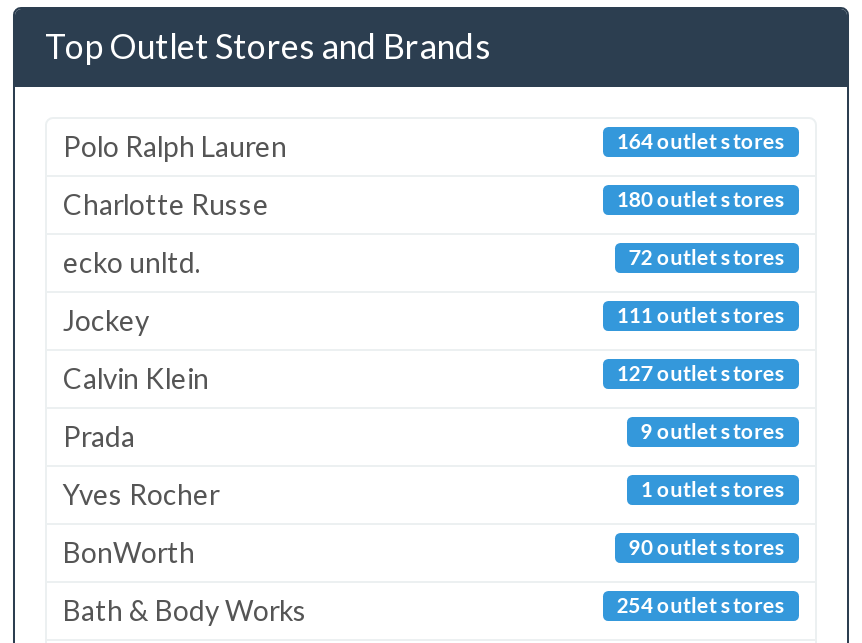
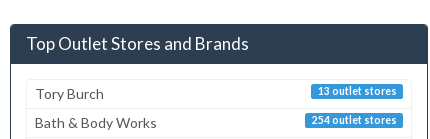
[63,128,786,568] 164 outlet stores | Polo Ralph Lauren | 180 outlet stores | Charlotte Russe | 72 outlet stores | ecko unltd. | 111 outlet stores | Jockey | 127 outlet stores | Calvin Klein | 9 outlet stores | Prada | 1 outlet stores | Yves Rocher | 90 outlet stores | BonWorth -> [35,84,397,101] 13 outlet stores | Tory Burch

